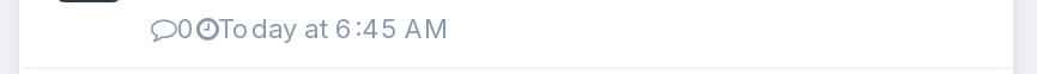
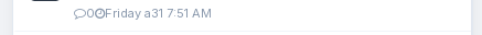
[177,12,448,45] 0 Today at 6:45 AM -> [86,5,212,21] 0 Friday a31 7:51 AM

